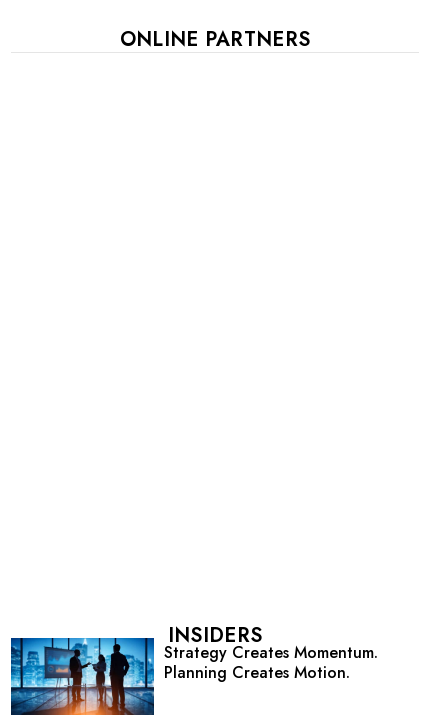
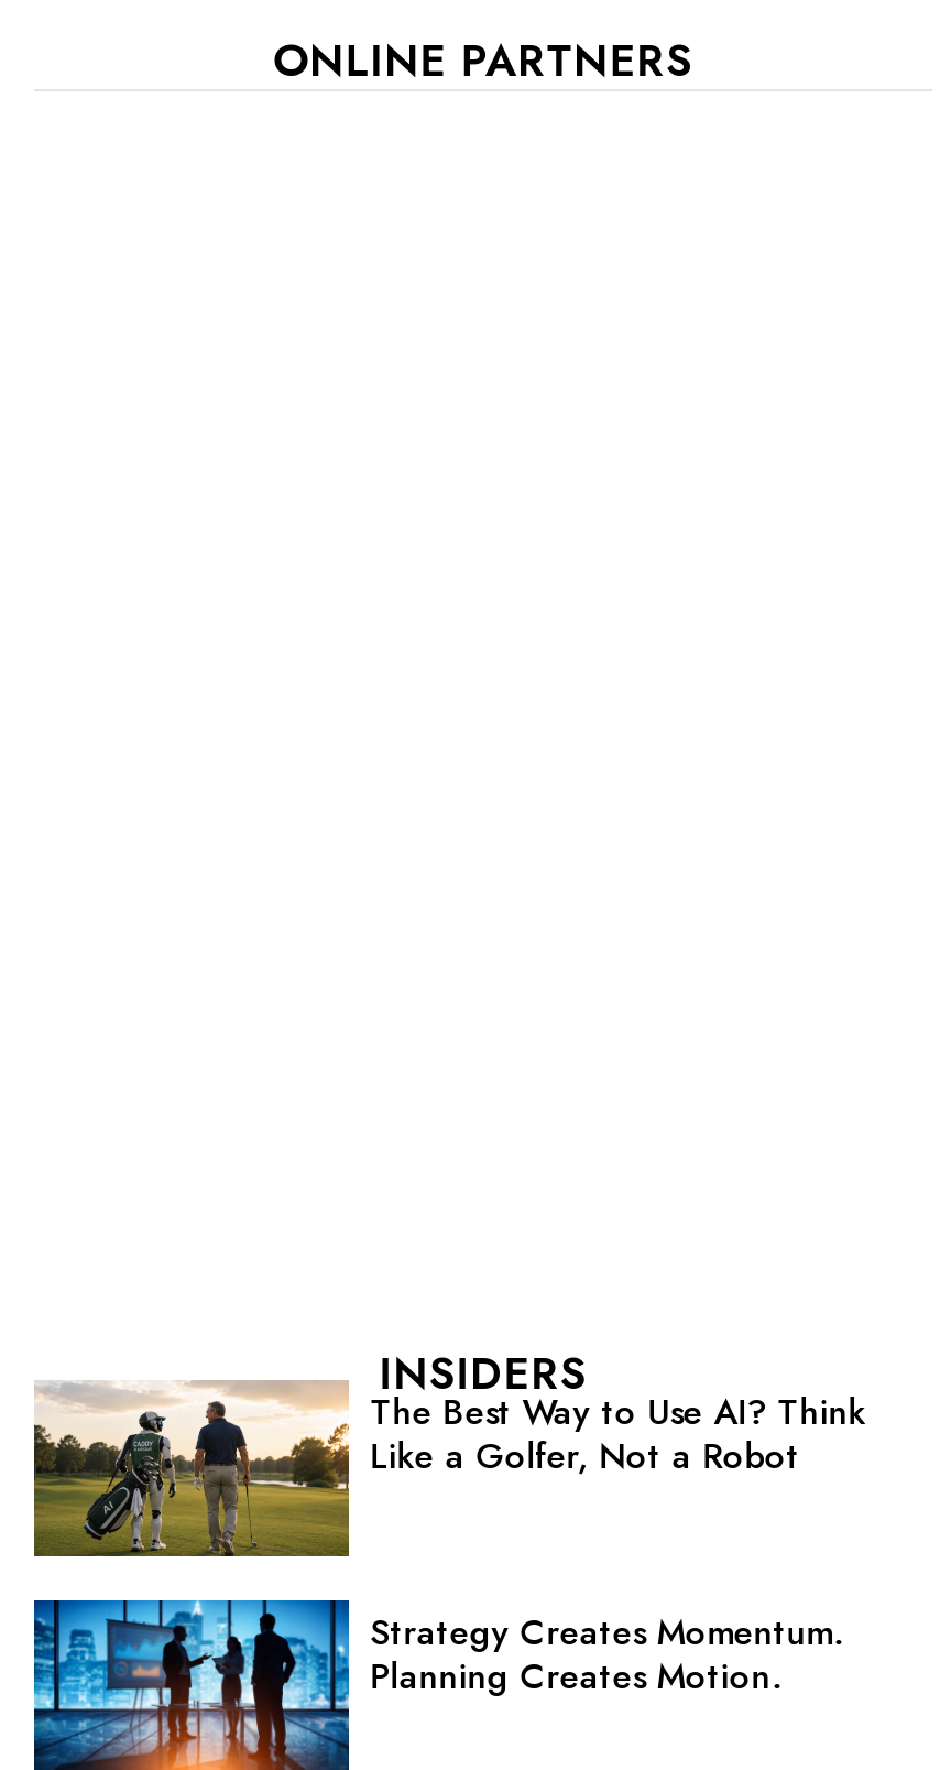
none -> [32,1380,866,1559] [image] | The Best Way to Use AI? Think | Like a Golfer, Not a Robot

